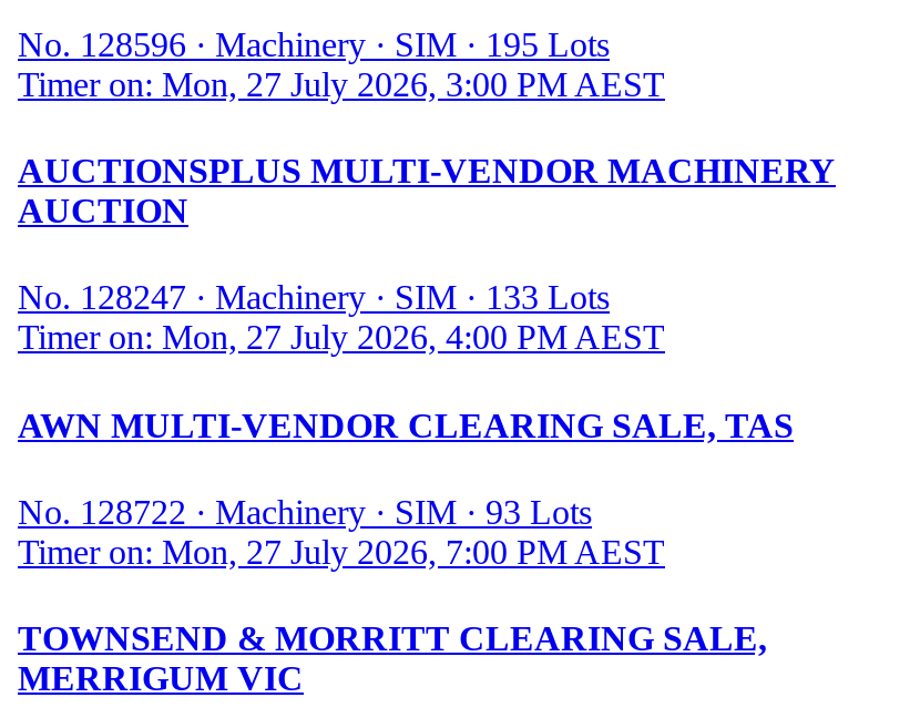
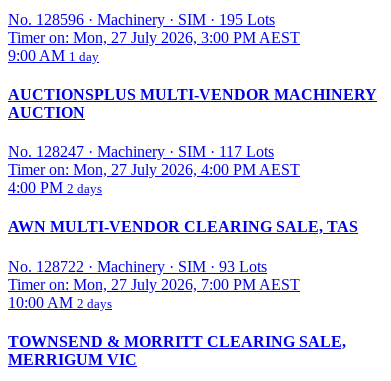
none -> [8,47,99,64] 9:00 AM 1 day
[18,279,610,316] No. 128247 · Machinery · SIM · 133 Lots -> [8,143,274,160] No. 128247 · Machinery · SIM · 117 Lots
none -> [8,179,102,196] 4:00 PM 2 days
none -> [8,294,112,311] 10:00 AM 2 days

